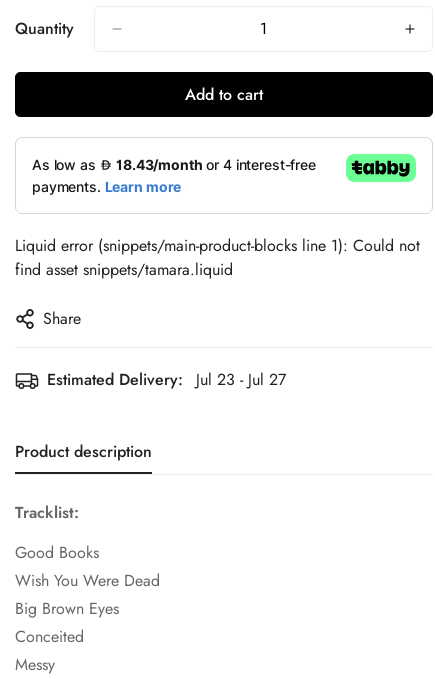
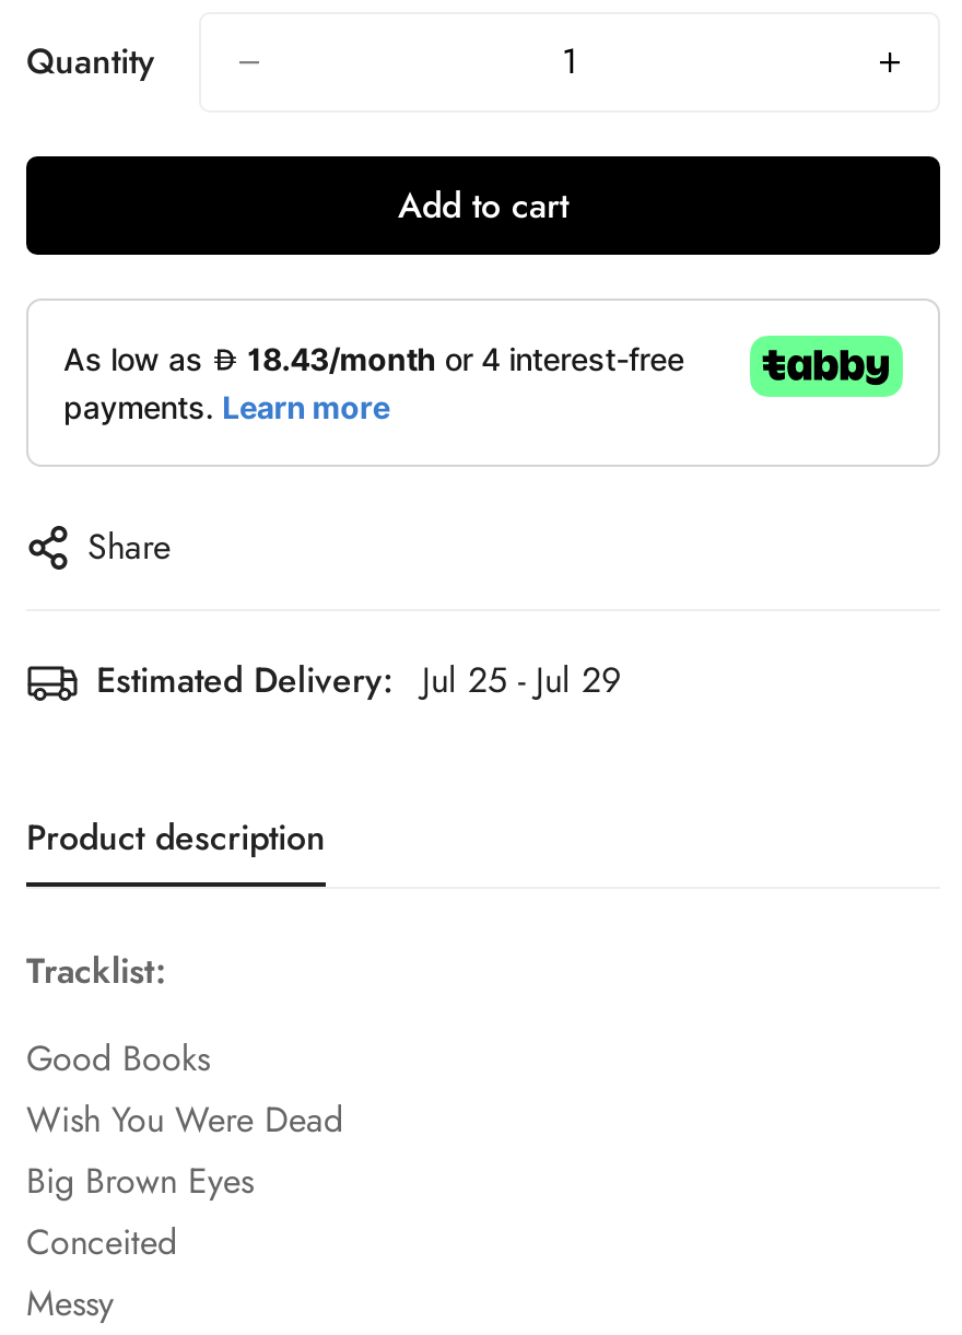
[15,234,420,281] Liquid error (snippets/main-product-blocks line 1): Could not | find asset snippets/tamara.liquid -> none
[47,368,286,391] Estimated Delivery: Jul 23 - Jul 27 -> [96,655,621,705] Estimated Delivery: Jul 25 - Jul 29

